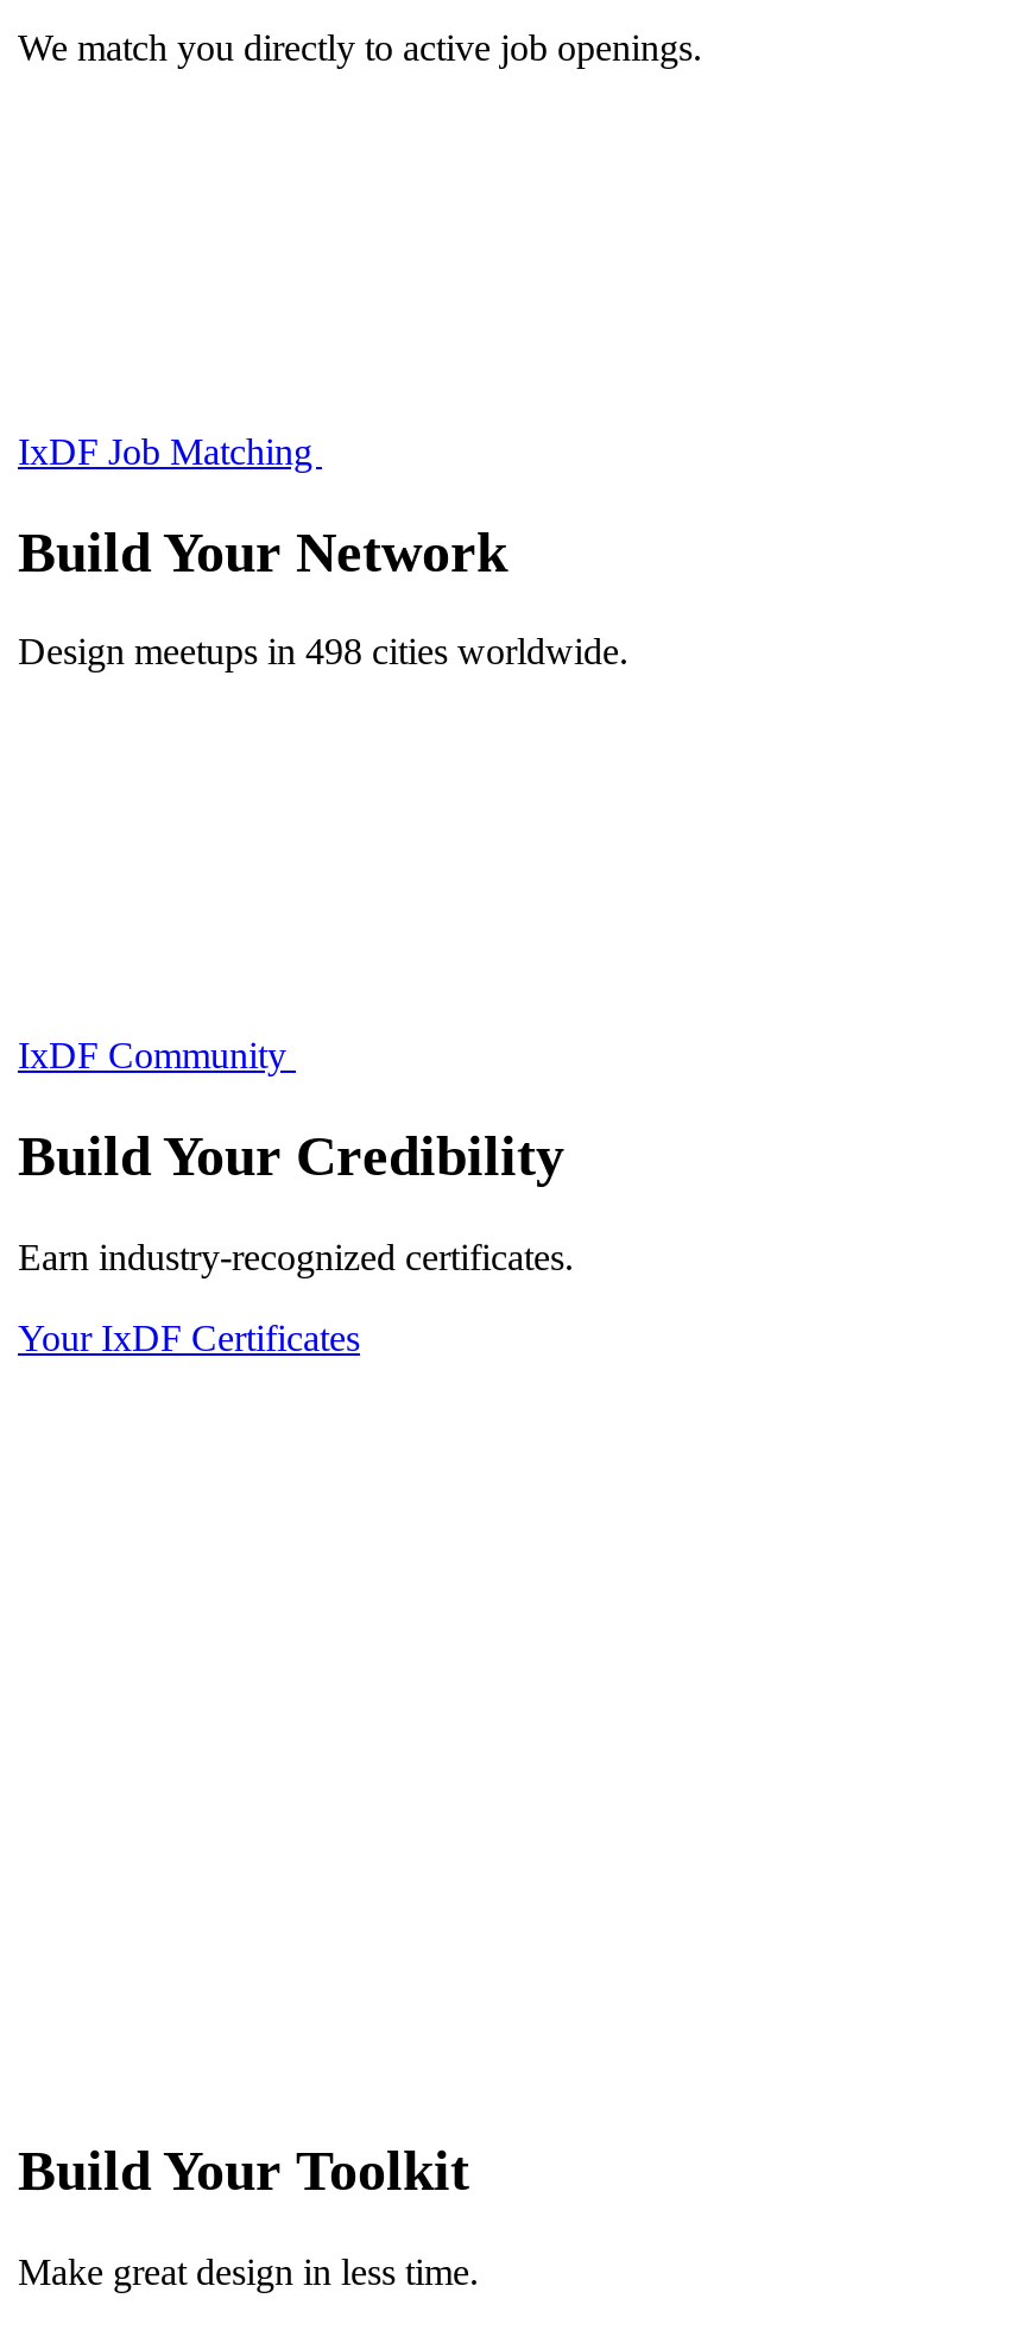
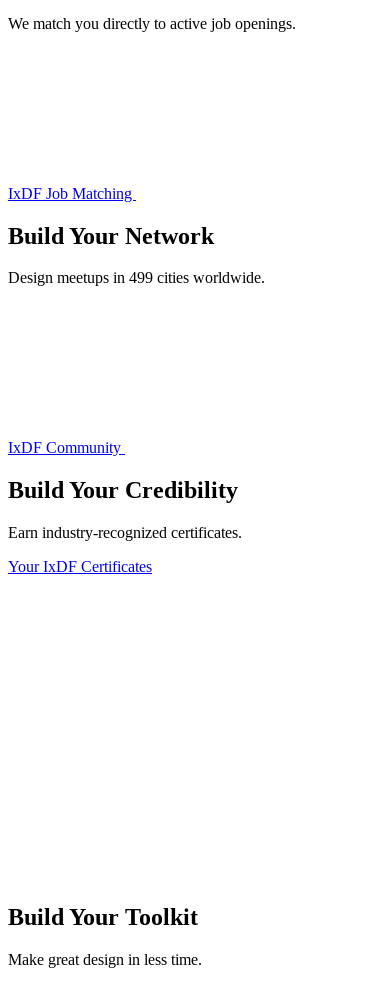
[18,632,628,672] Design meetups in 498 cities worldwide. -> [8,269,265,286] Design meetups in 499 cities worldwide.

